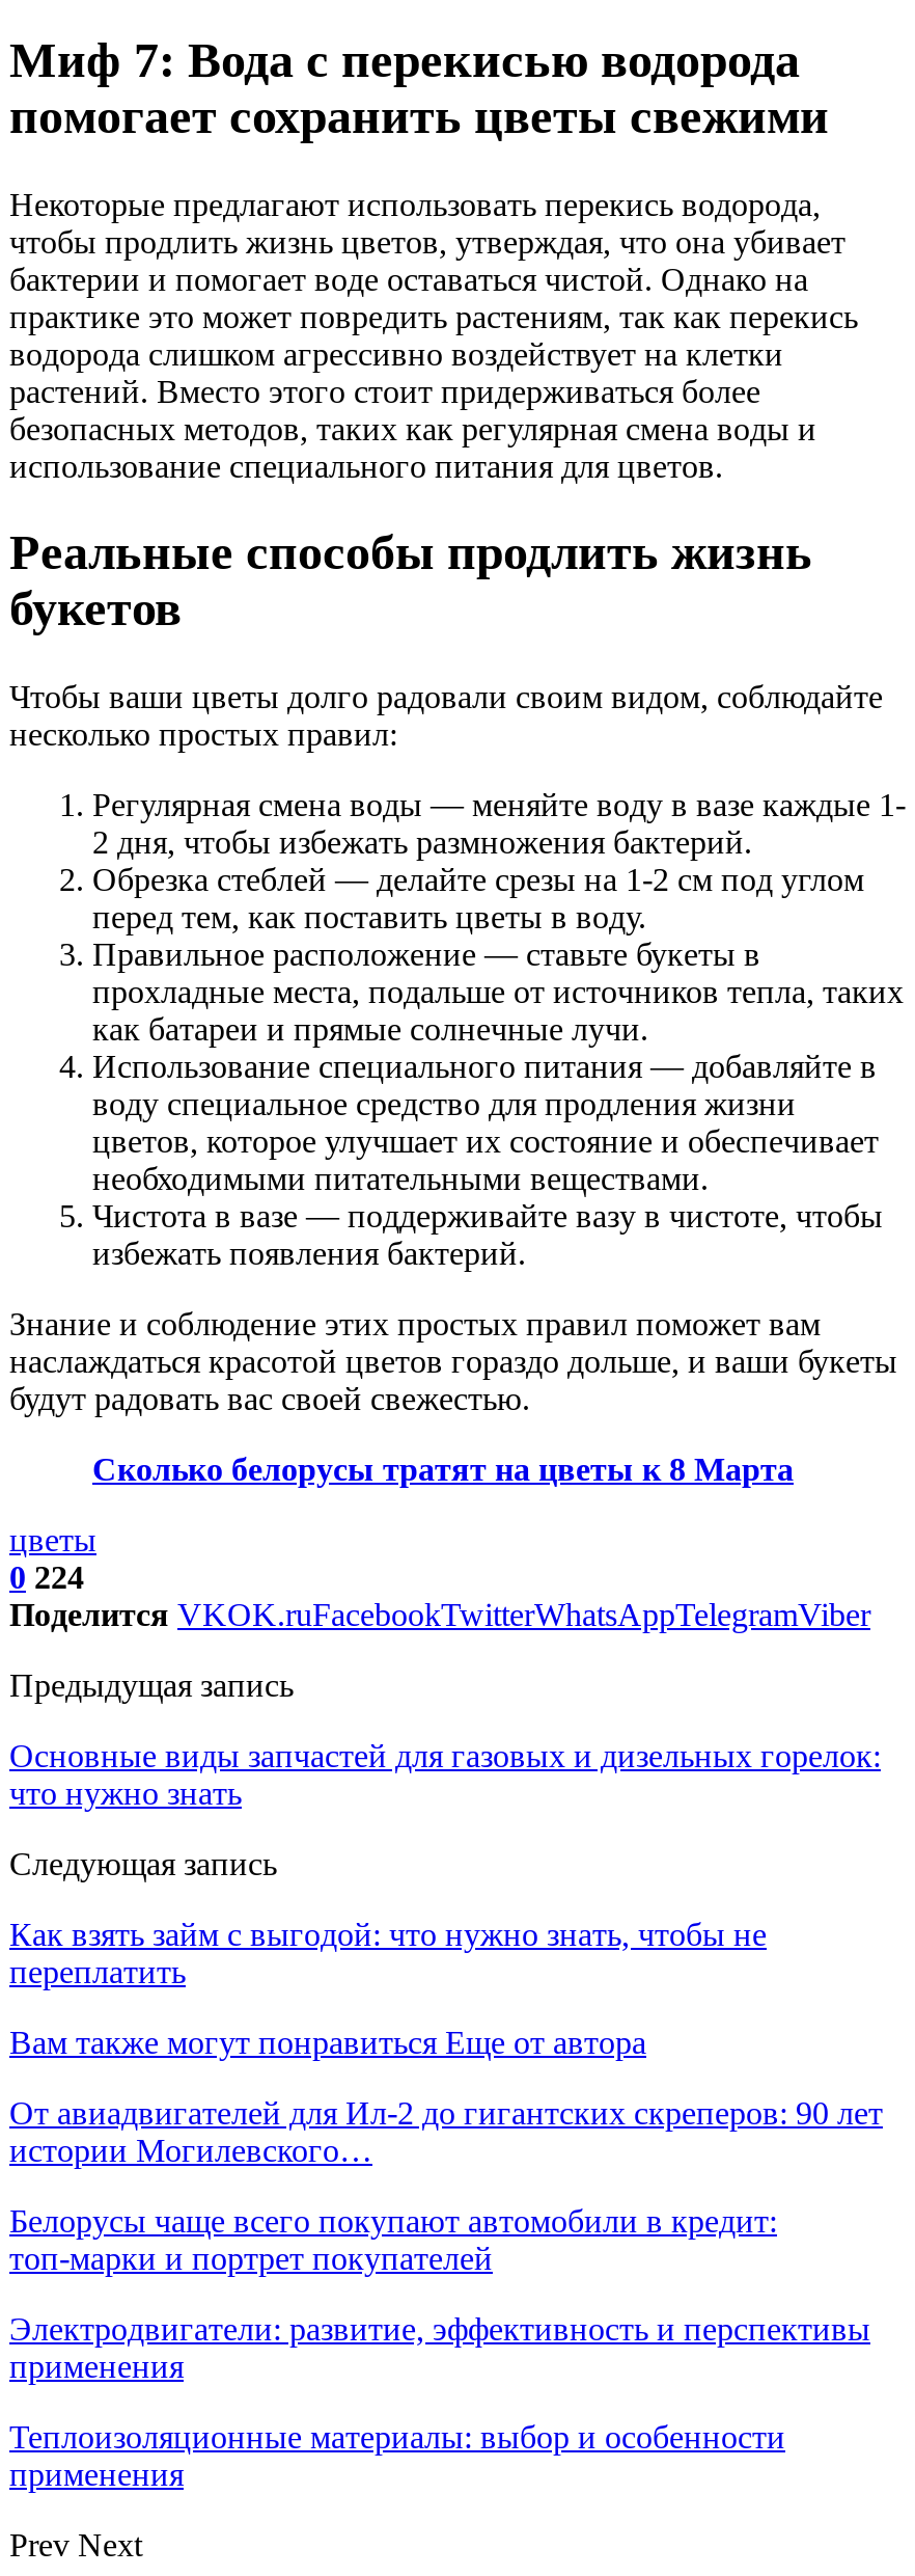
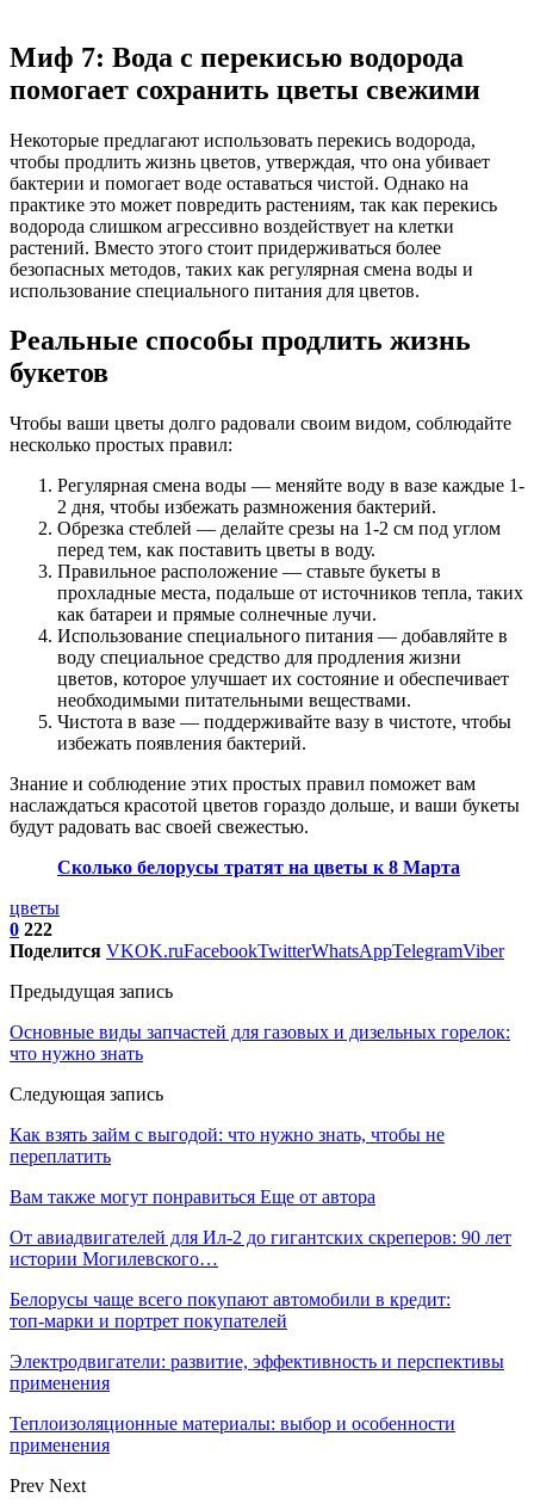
[9,1560,84,1595] 0 224 -> [10,919,52,940] 0 222

